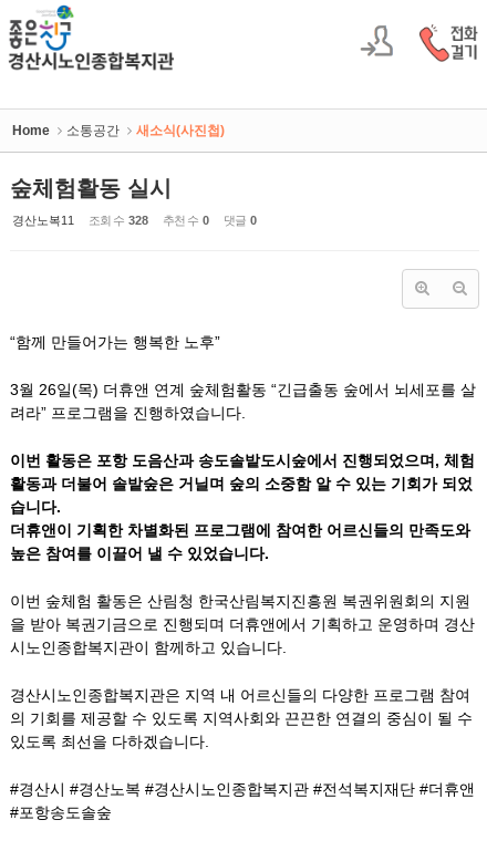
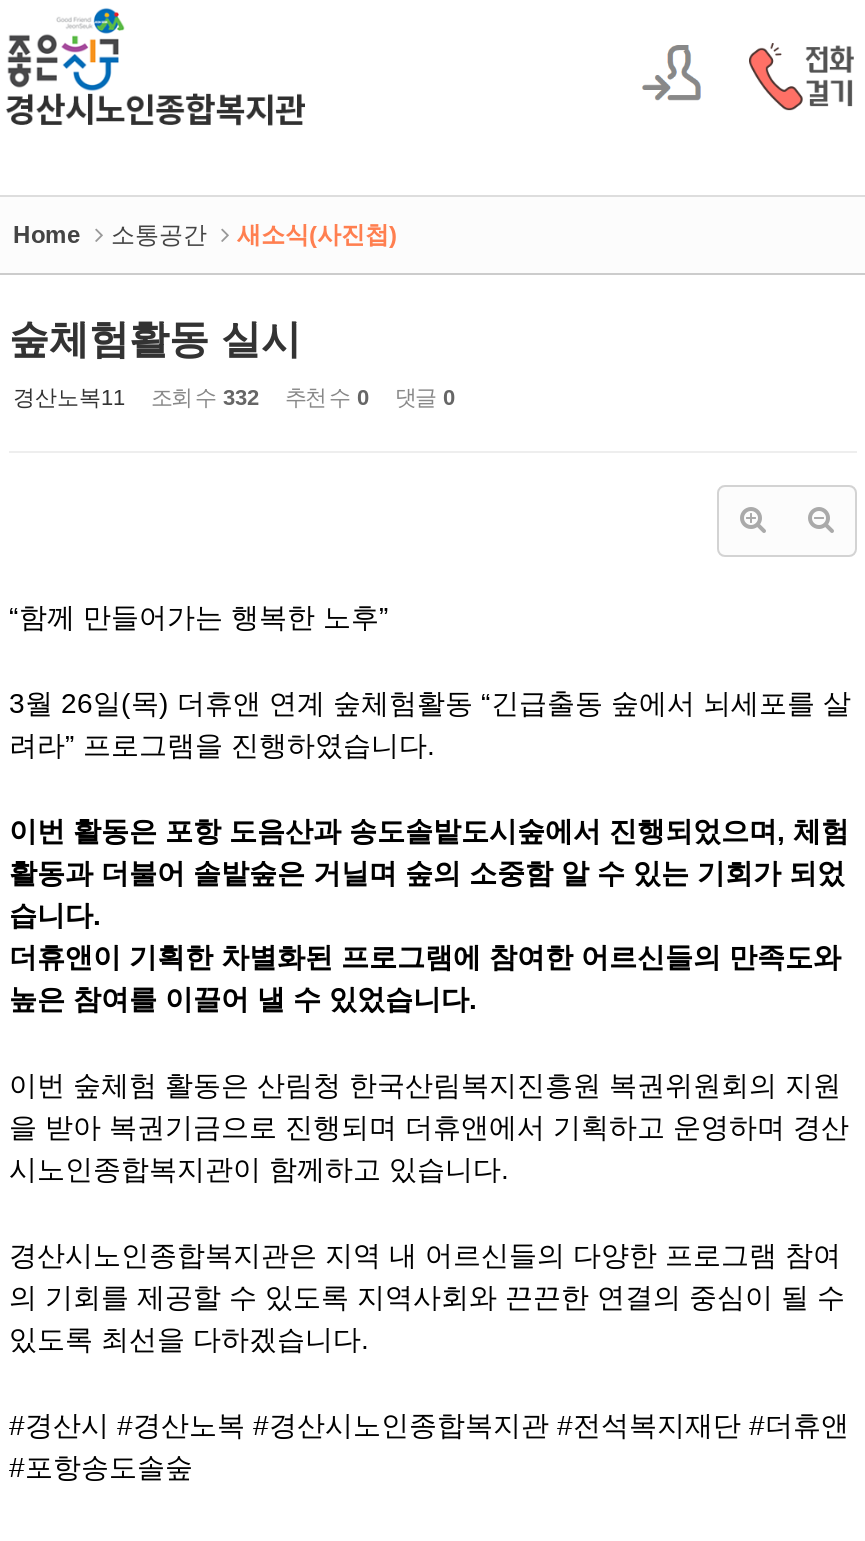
[12,214,257,227] 경산노복11 조회 수 328 추천 수 0 댓글 0 -> [13,385,455,409] 경산노복11 조회 수 332 추천 수 0 댓글 0

